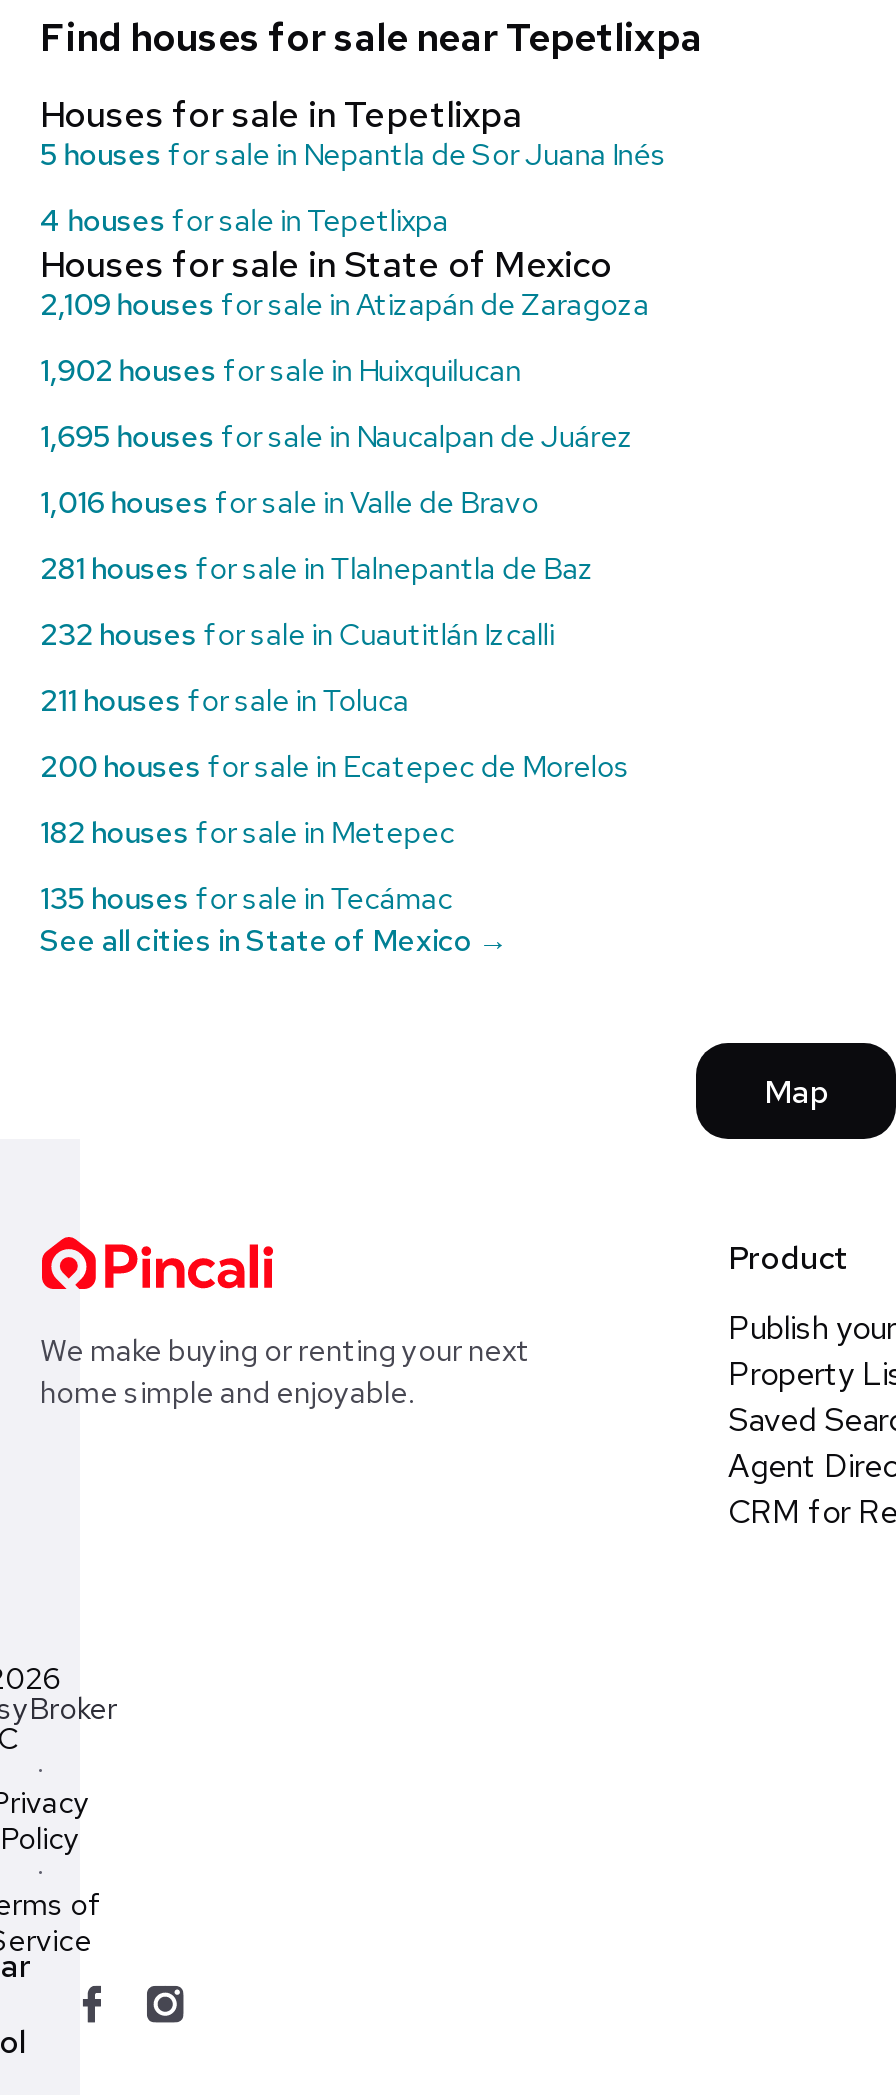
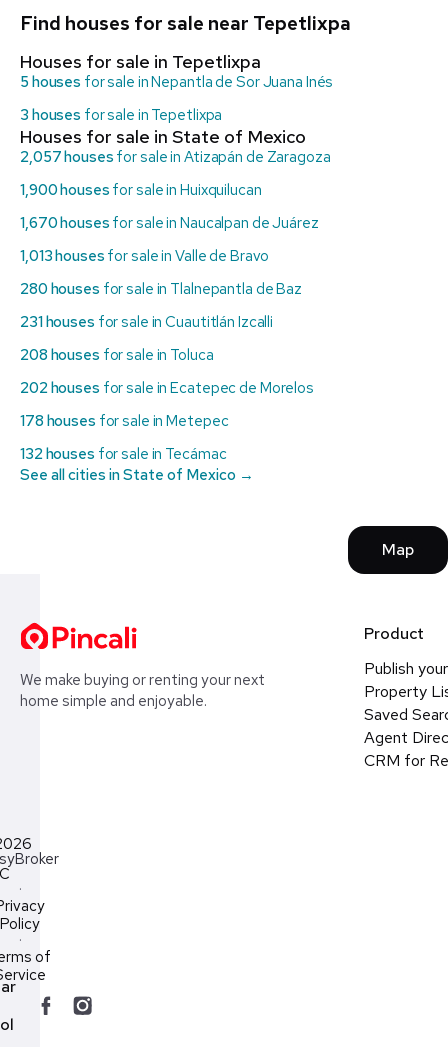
[40,202,449,242] 4 houses for sale in Tepetlixpa -> [20,105,222,125] 3 houses for sale in Tepetlixpa
[40,286,649,326] 2,109 houses for sale in Atizapán de Zaragoza -> [20,147,331,167] 2,057 houses for sale in Atizapán de Zaragoza
[40,352,521,392] 1,902 houses for sale in Huixquilucan -> [20,180,262,200] 1,900 houses for sale in Huixquilucan
[40,418,633,458] 1,695 houses for sale in Naucalpan de Juárez -> [20,213,319,233] 1,670 houses for sale in Naucalpan de Juárez
[40,484,539,524] 1,016 houses for sale in Valle de Bravo -> [20,246,269,266] 1,013 houses for sale in Valle de Bravo
[40,550,594,590] 281 houses for sale in Tlalnepantla de Baz -> [20,279,302,299] 280 houses for sale in Tlalnepantla de Baz
[40,616,554,656] 232 houses for sale in Cuautitlán Izcalli -> [20,312,273,332] 231 houses for sale in Cuautitlán Izcalli
[40,682,409,722] 211 houses for sale in Toluca -> [20,345,213,365] 208 houses for sale in Toluca
[40,748,630,788] 200 houses for sale in Ecatepec de Morelos -> [20,378,314,398] 202 houses for sale in Ecatepec de Morelos
[40,814,455,854] 182 houses for sale in Metepec -> [20,411,228,431] 178 houses for sale in Metepec
[40,880,453,920] 135 houses for sale in Tecámac -> [20,444,226,464] 132 houses for sale in Tecámac

